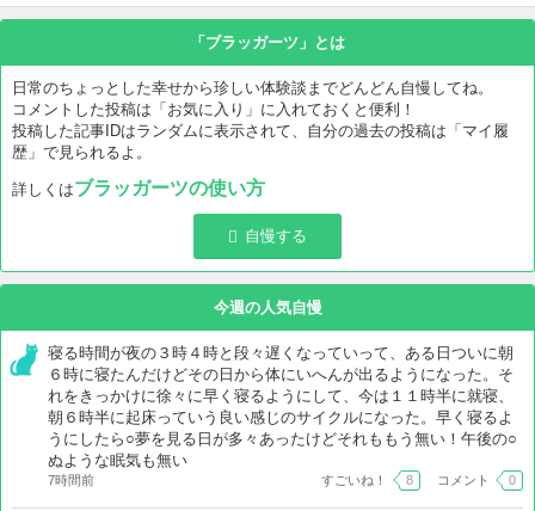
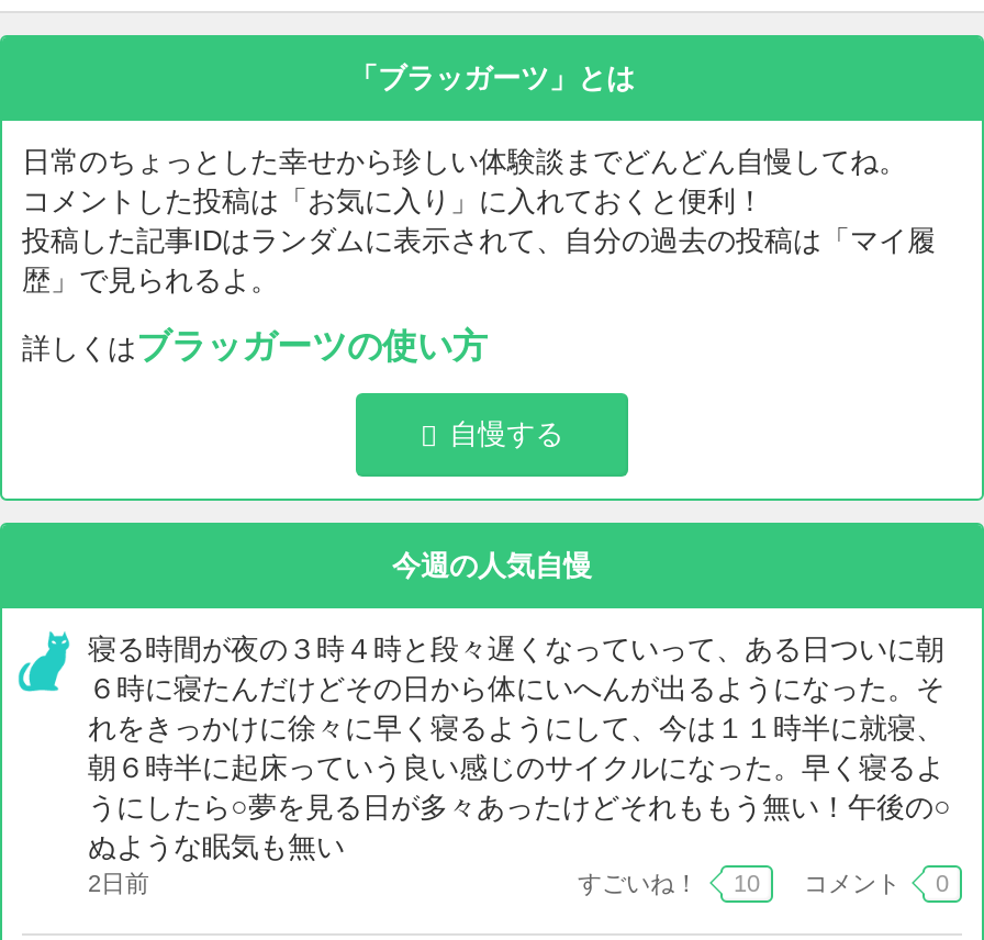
[48,473,94,487] 7時間前 -> [88,869,149,896] 2日前
[321,473,516,487] すごいね！ 8 コメント 0 -> [578,869,949,896] すごいね！ 10 コメント 0

